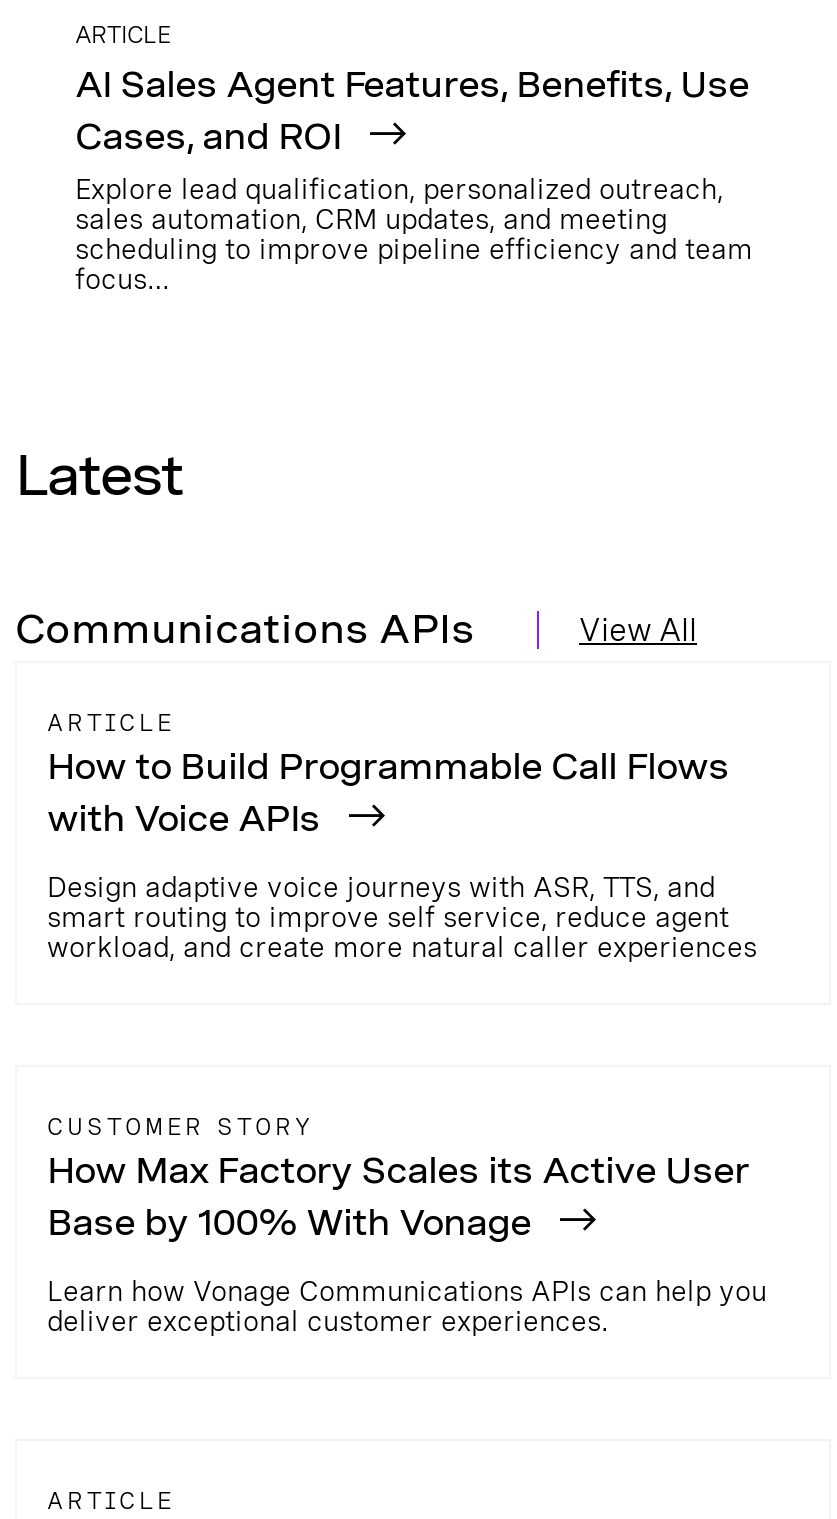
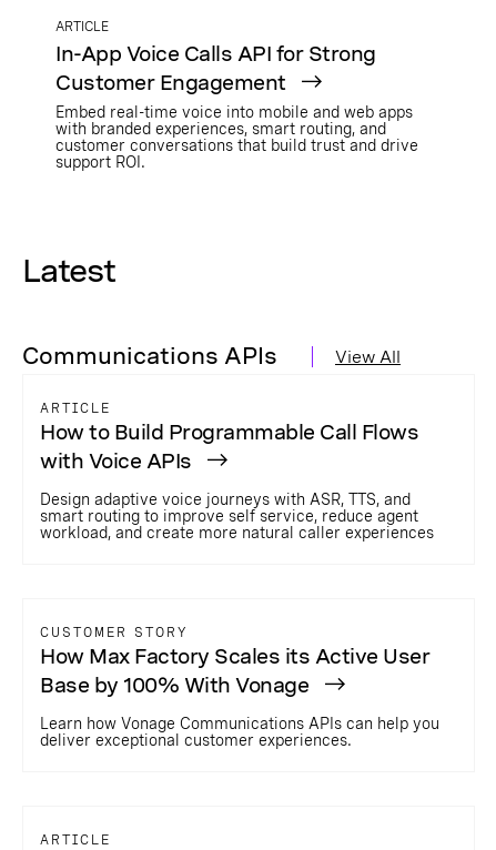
[75,63,753,295] AI Sales Agent Features, Benefits, Use | Cases, and ROI | Explore lead qualification, personalized outreach, | sales automation, CRM updates, and meeting | scheduling to improve pipeline efficiency and team | focus… -> [55,42,418,171] In-App Voice Calls API for Strong | Customer Engagement | Embed real-time voice into mobile and web apps | with branded experiences, smart routing, and | customer conversations that build trust and drive | support ROI.

